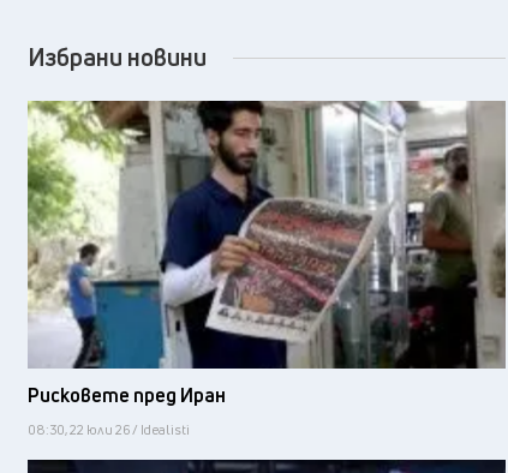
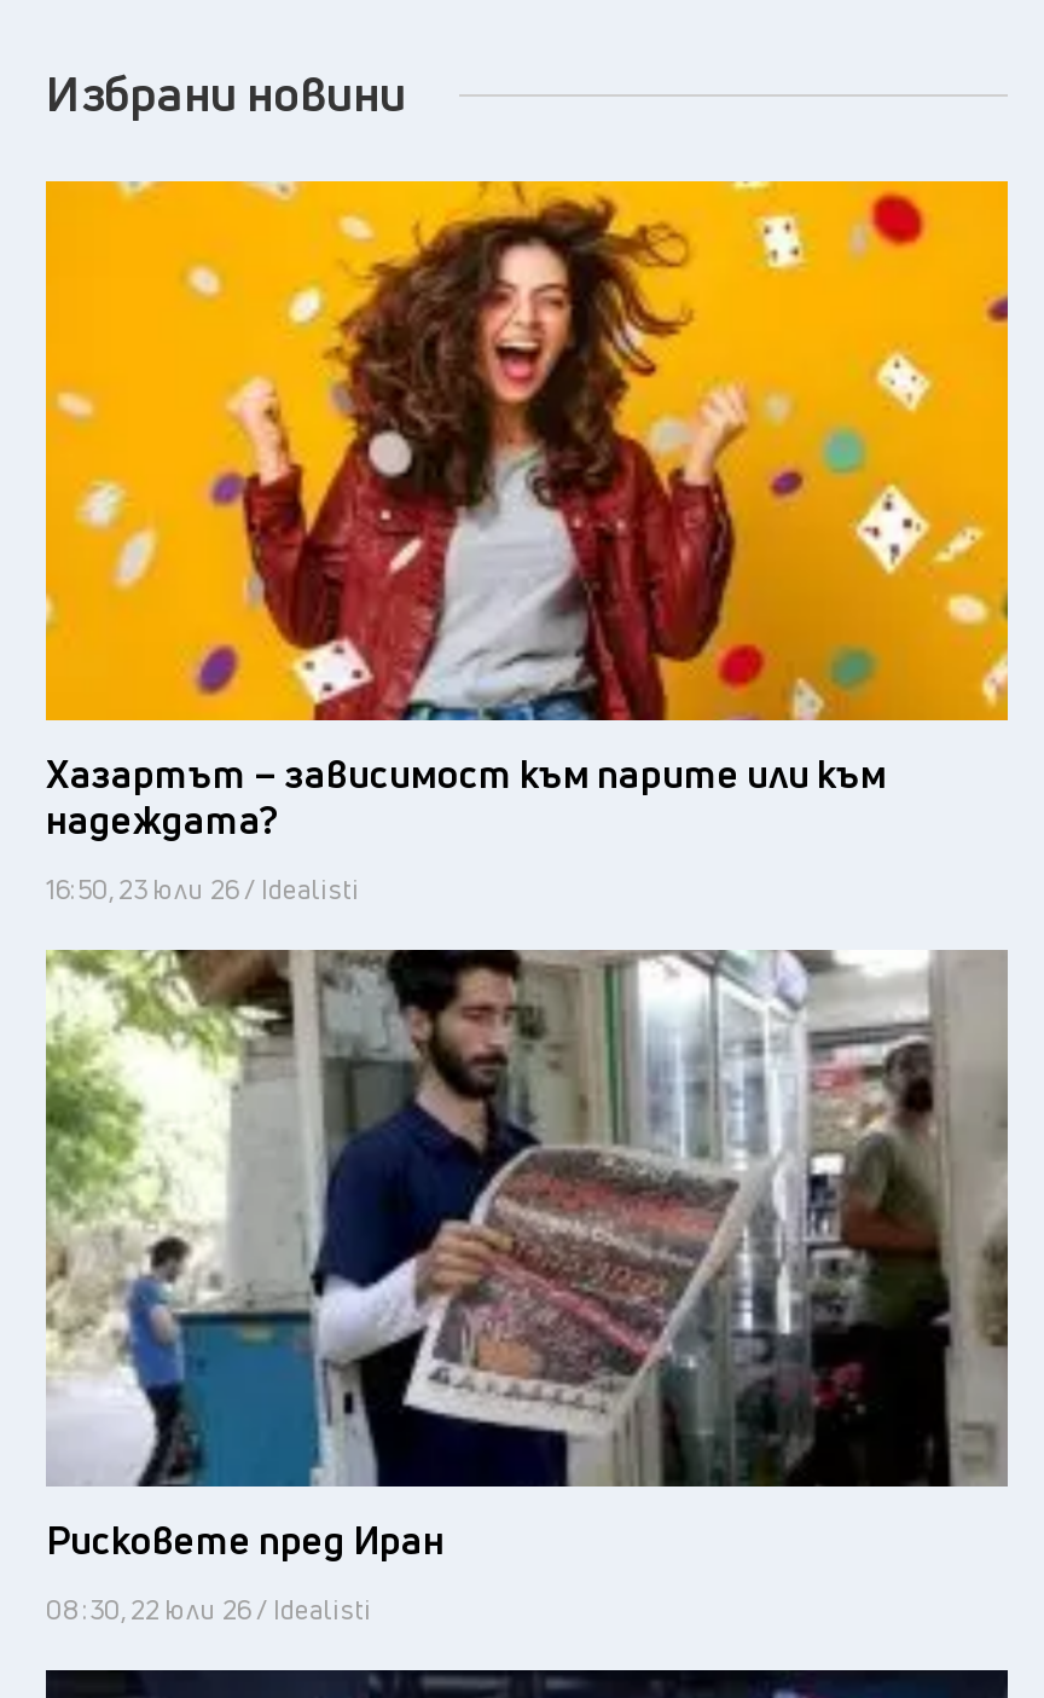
none -> [43,179,1010,906] [image] | Хазартът – зависимост към парите или към | надеждата? | 16:50, 23 юли 26 / Idealisti

